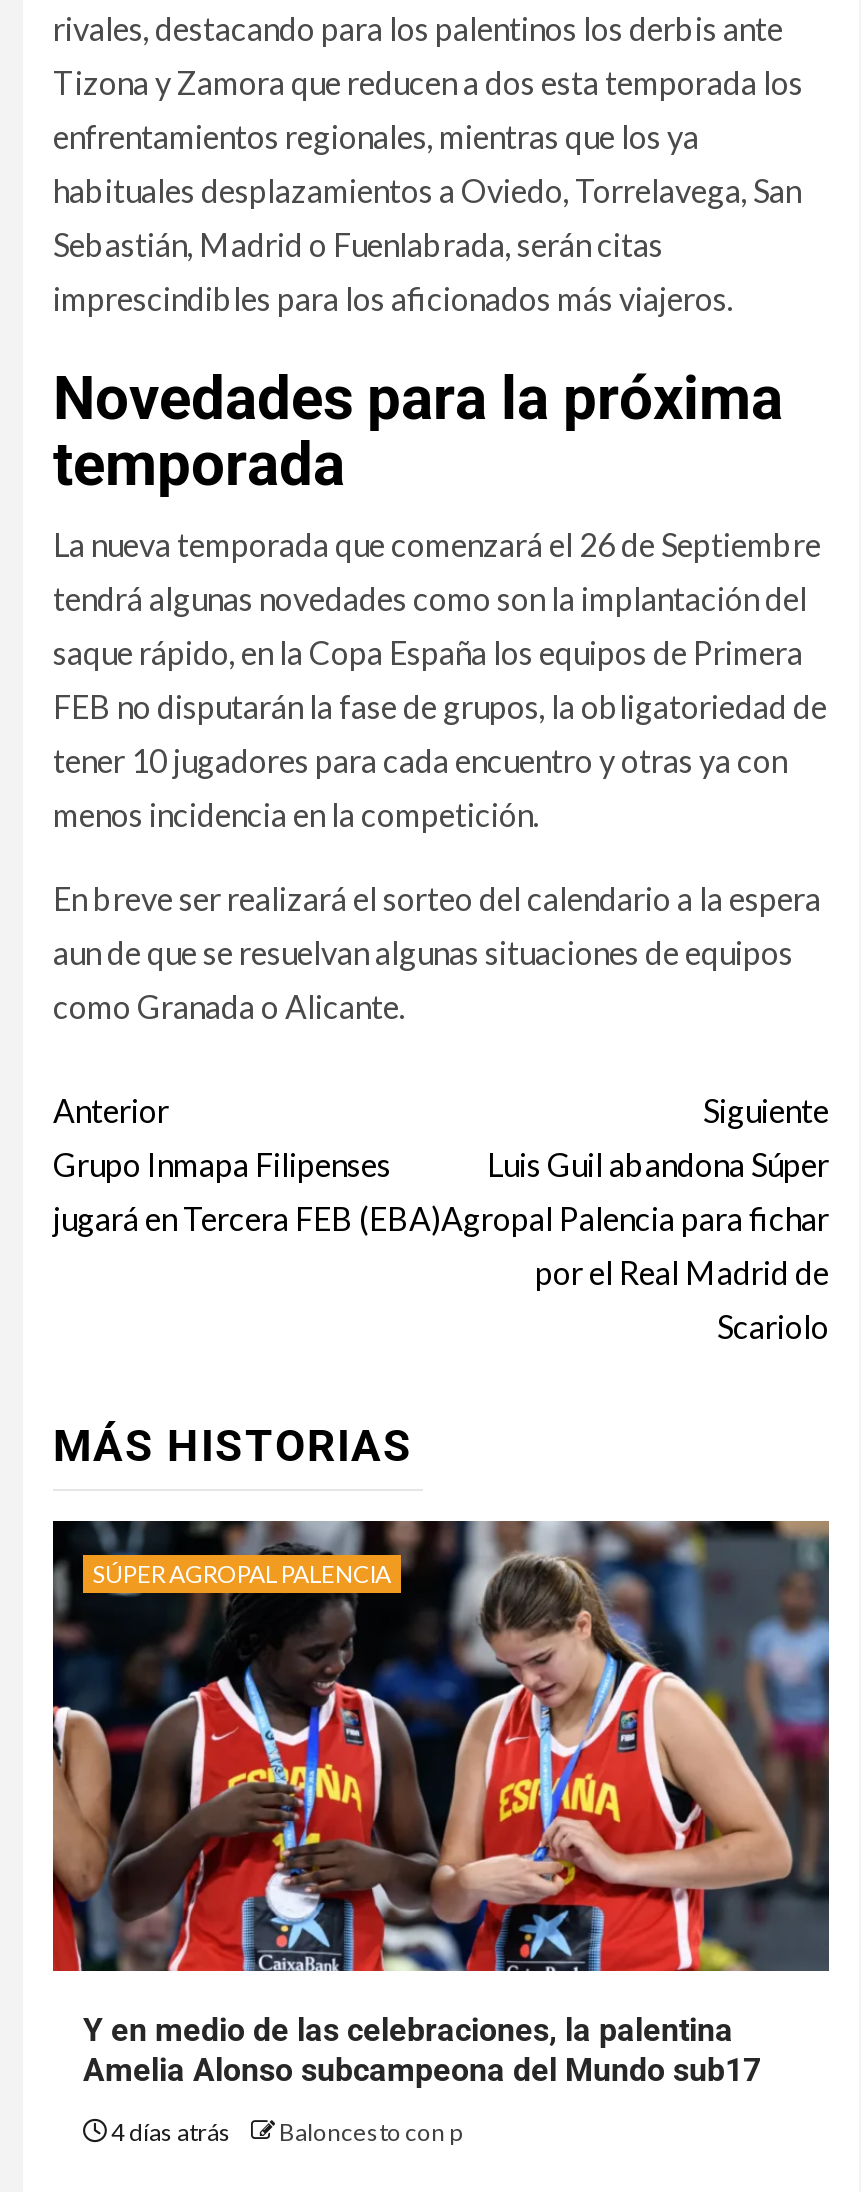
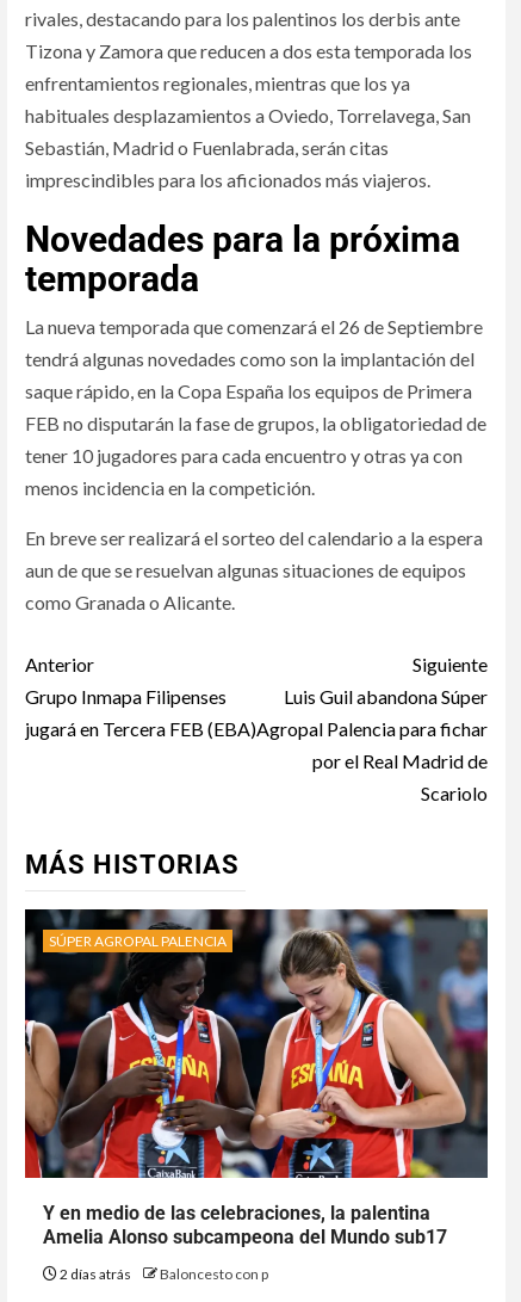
[107,2117,461,2147] 4 días atrás Baloncesto con p -> [57,1265,268,1283] 2 días atrás Baloncesto con p

